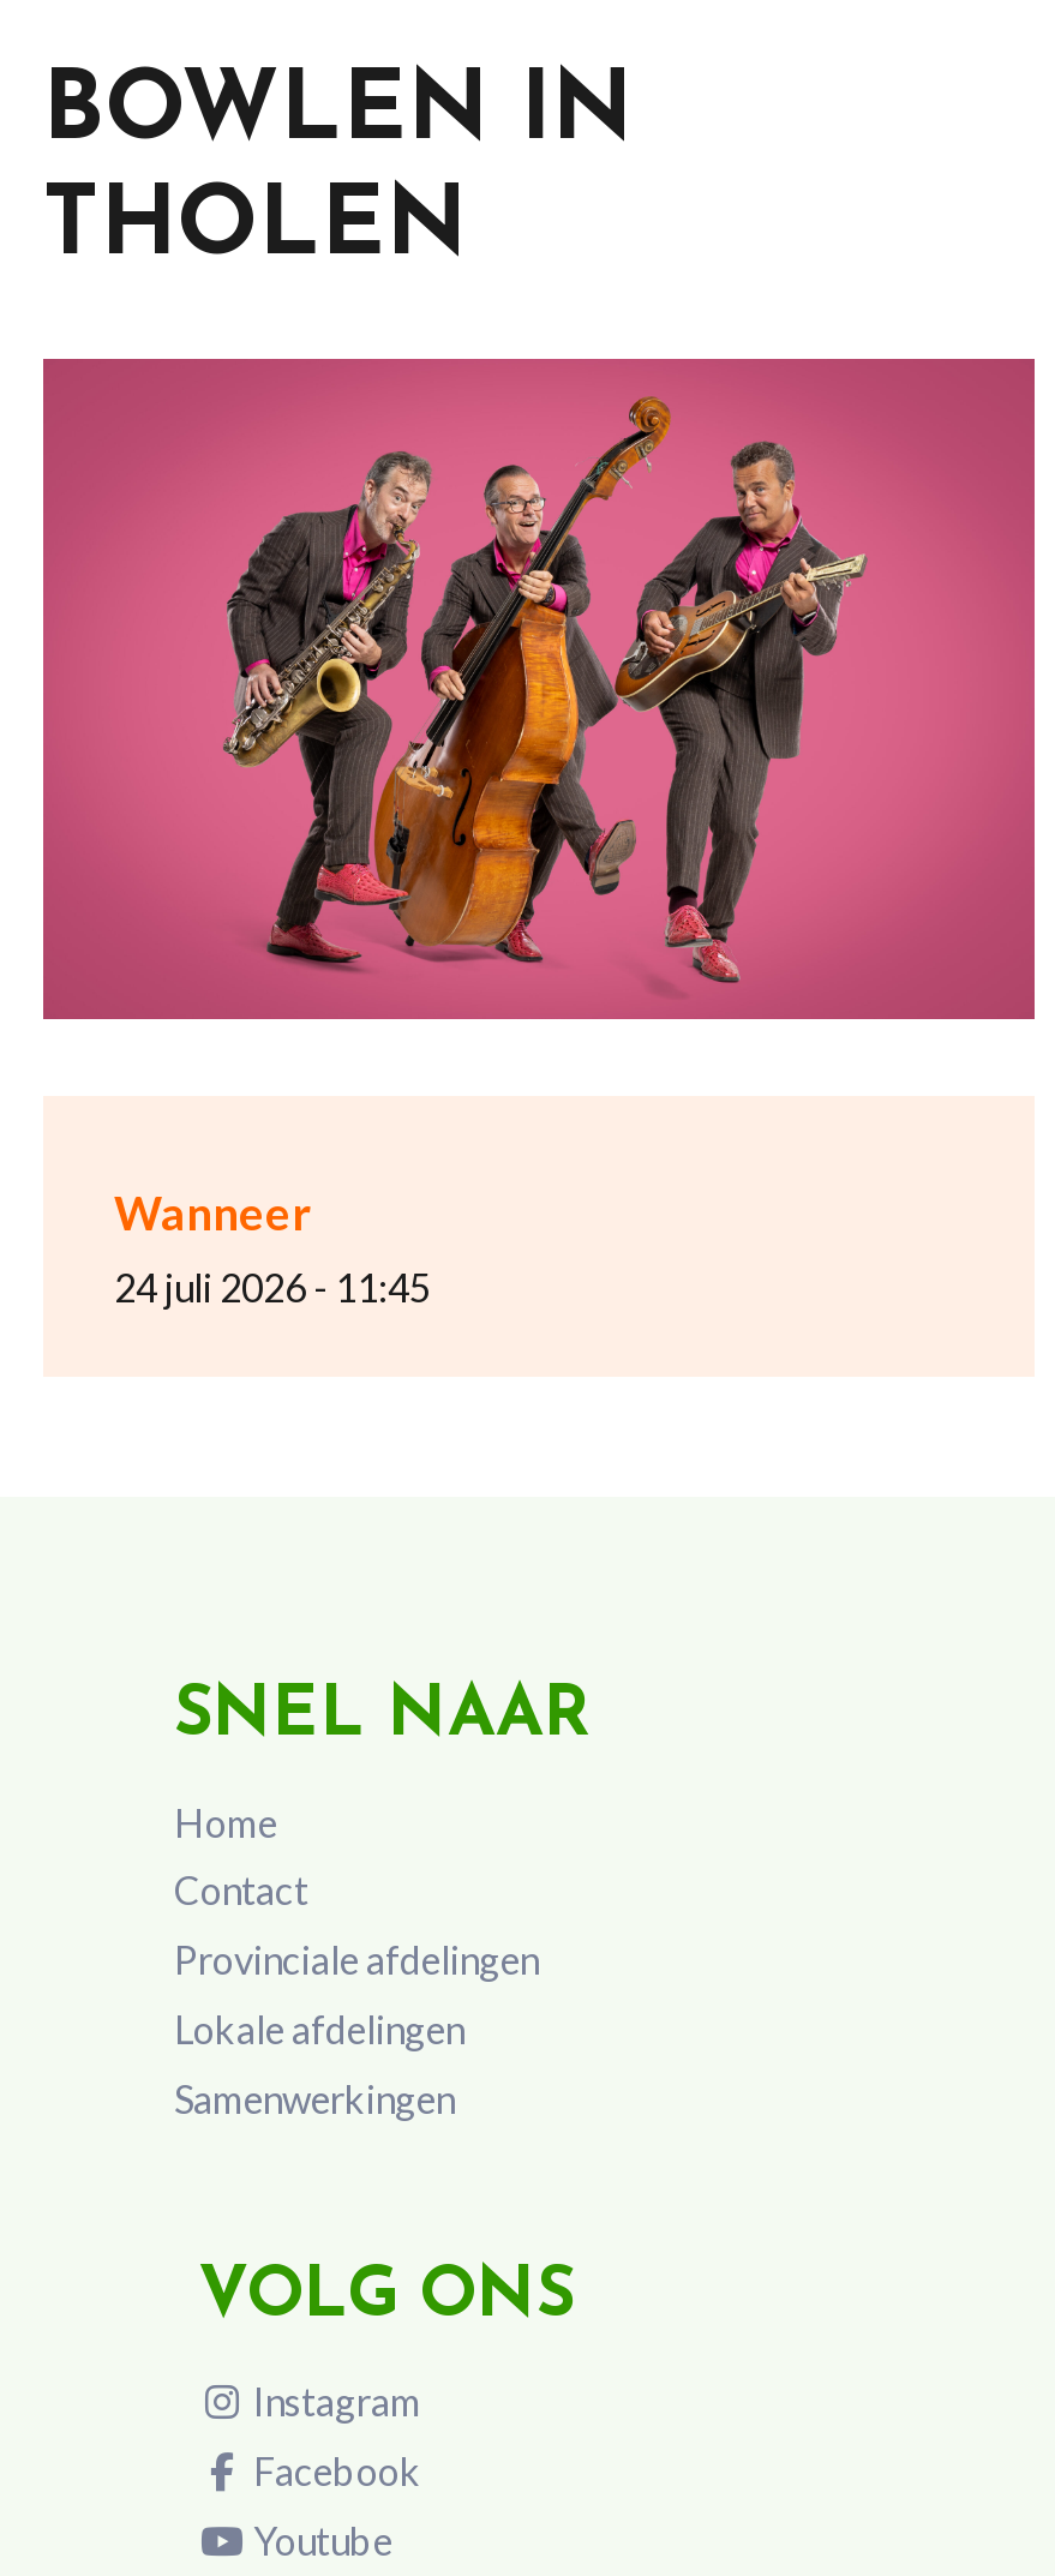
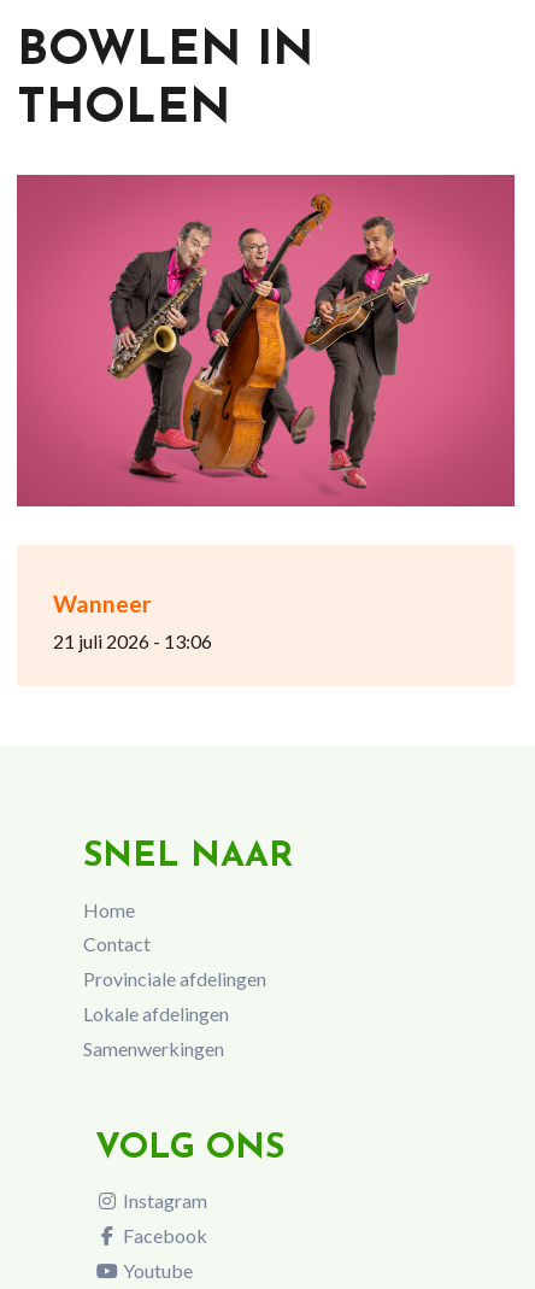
[114,1264,431,1310] 24 juli 2026 - 11:45 -> [52,630,211,653] 21 juli 2026 - 13:06

